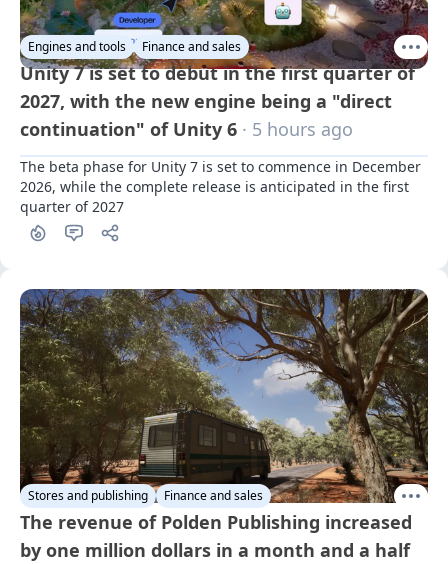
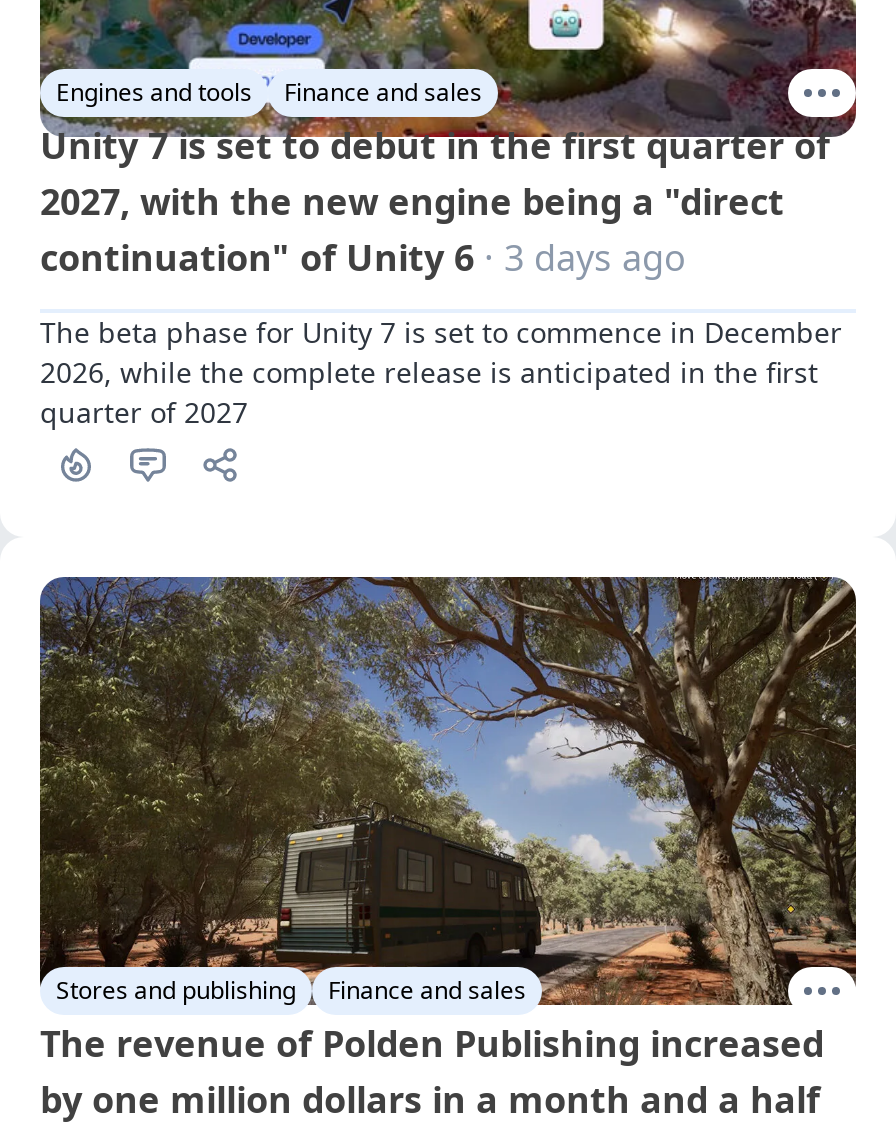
[20,117,353,141] continuation" of Unity 6 · 5 hours ago -> [40,233,686,281] continuation" of Unity 6 · 3 days ago

